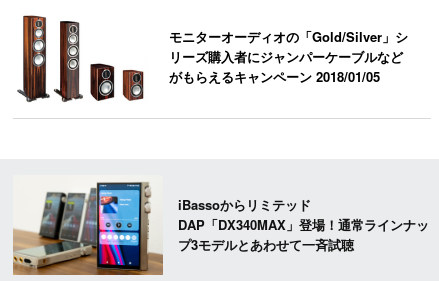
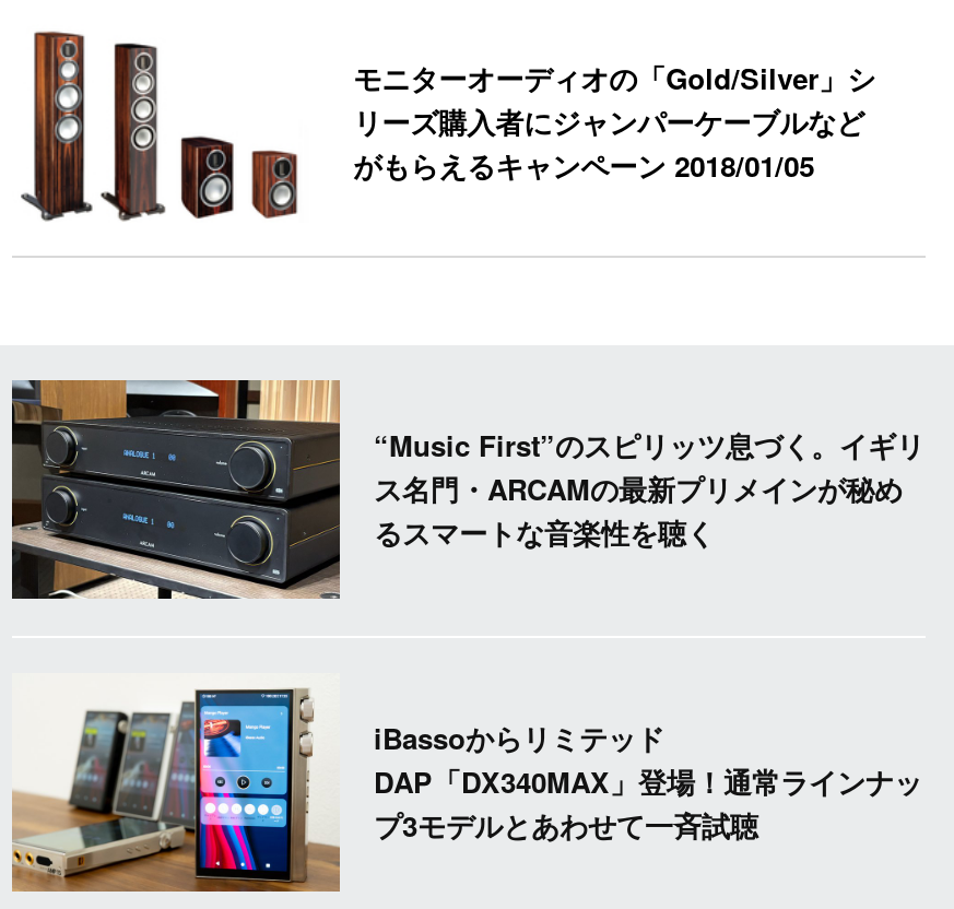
none -> [10,378,924,601] [image] | “Music First”のスピリッツ息づく。イギリ | ス名門・ARCAMの最新プリメインが秘め | るスマートな音楽性を聴く

